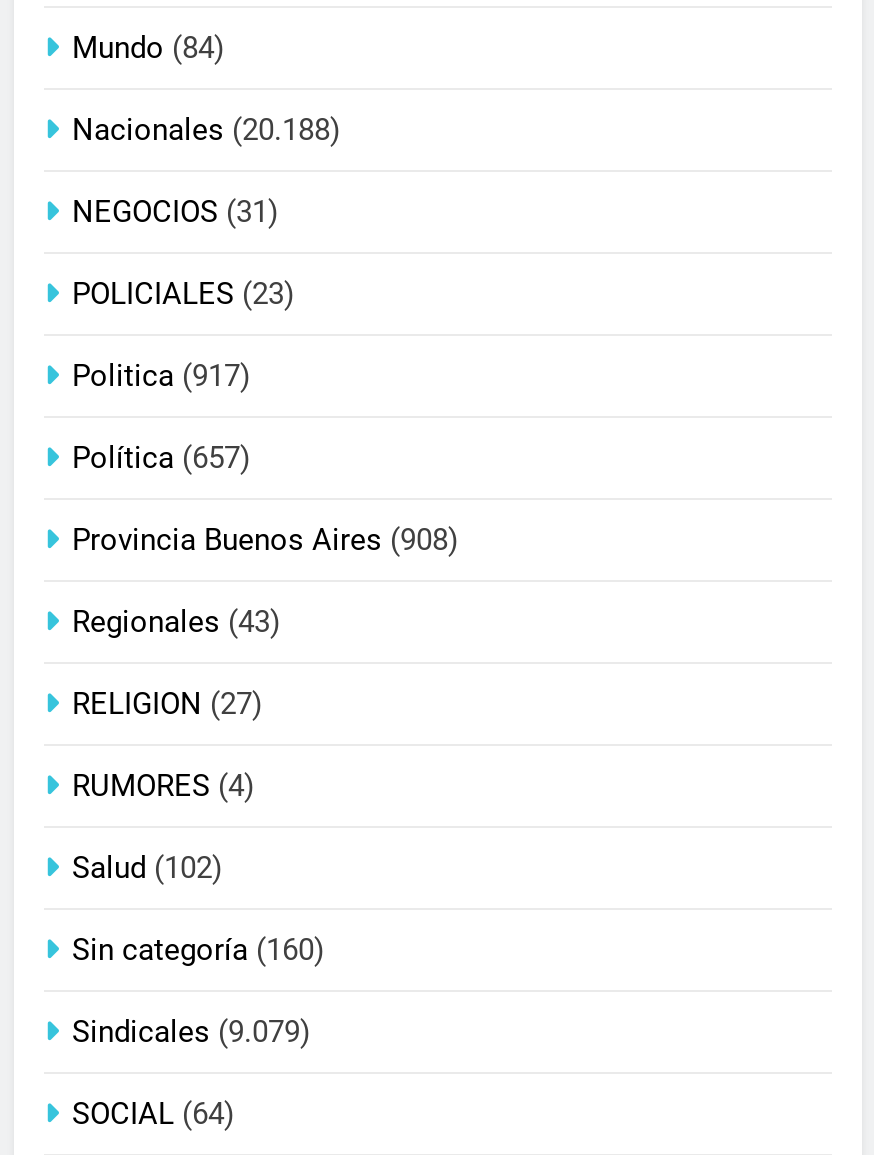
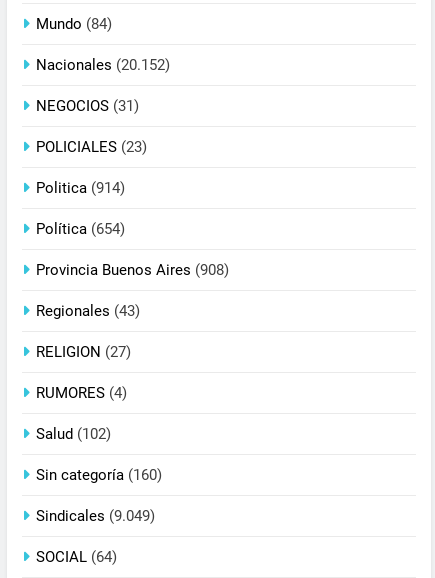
[72,111,340,147] Nacionales (20.188) -> [36,56,170,74] Nacionales (20.152)
[72,357,250,393] Politica (917) -> [36,179,125,197] Politica (914)
[72,439,250,475] Política (657) -> [36,220,125,238] Política (654)
[72,1013,310,1049] Sindicales (9.079) -> [36,507,155,525] Sindicales (9.049)

